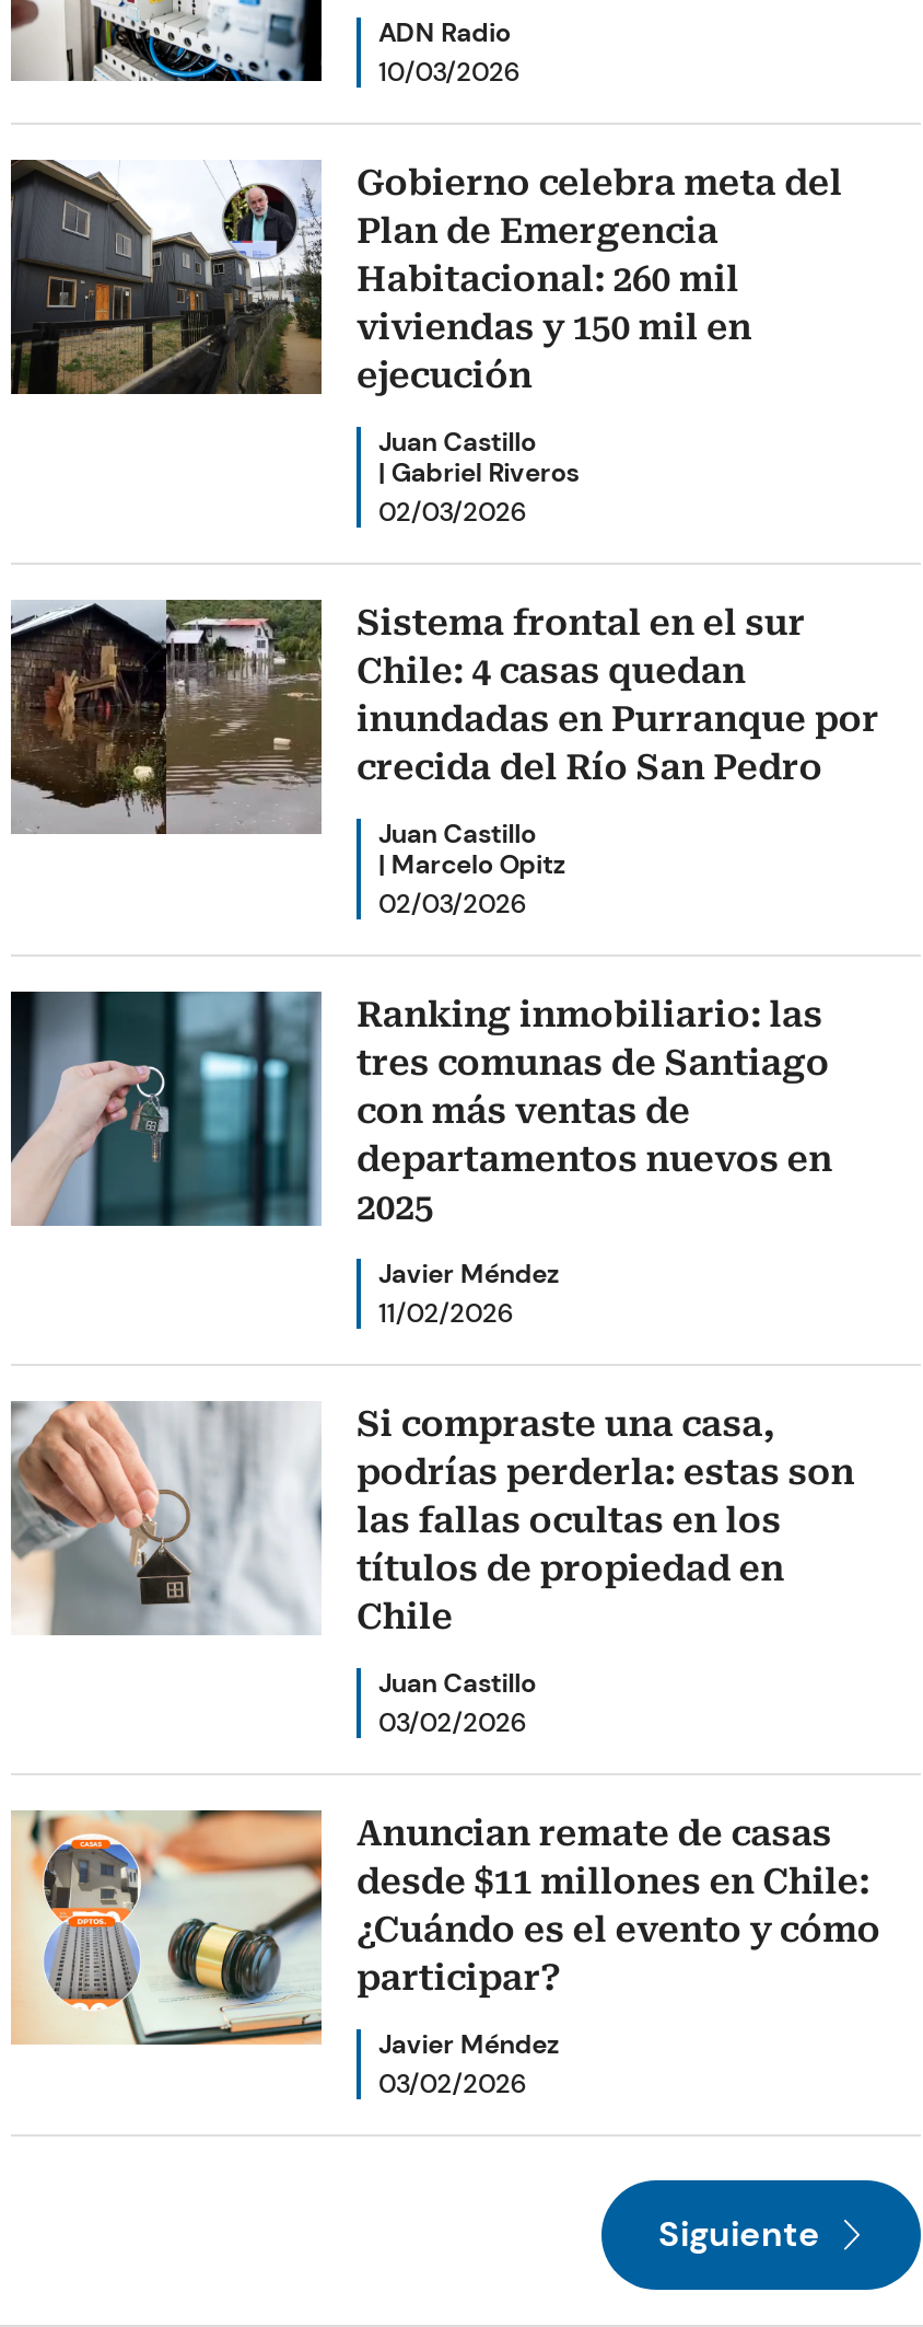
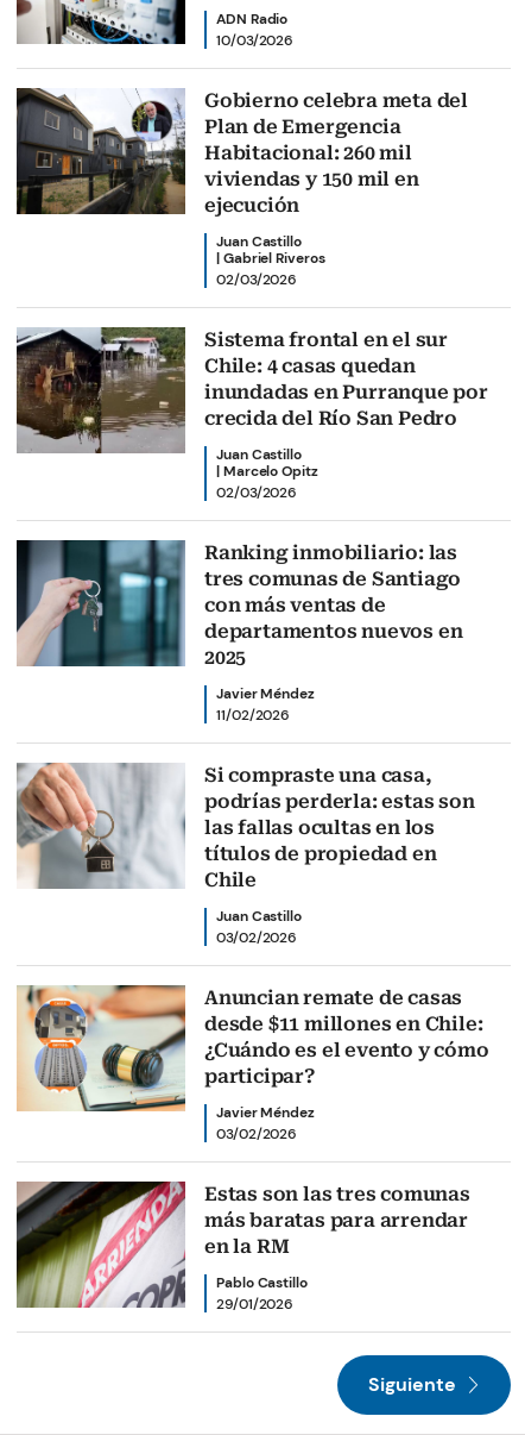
none -> [15,1180,470,1313] [image] | Estas son las tres comunas | más baratas para arrendar | en la RM | Pablo Castillo | 29/01/2026

